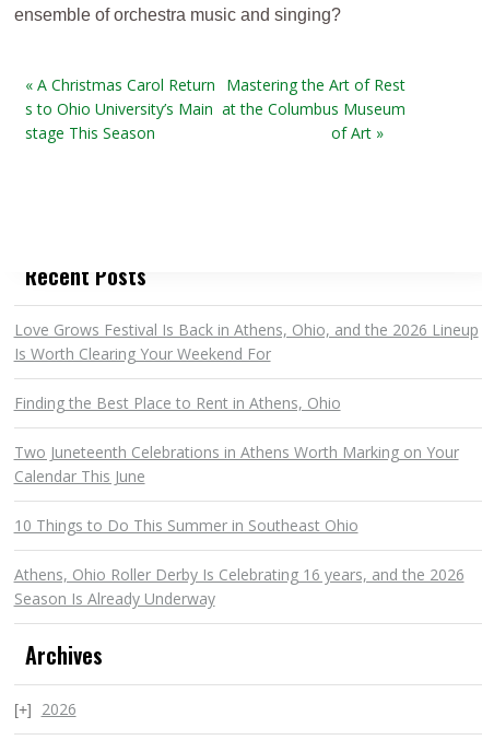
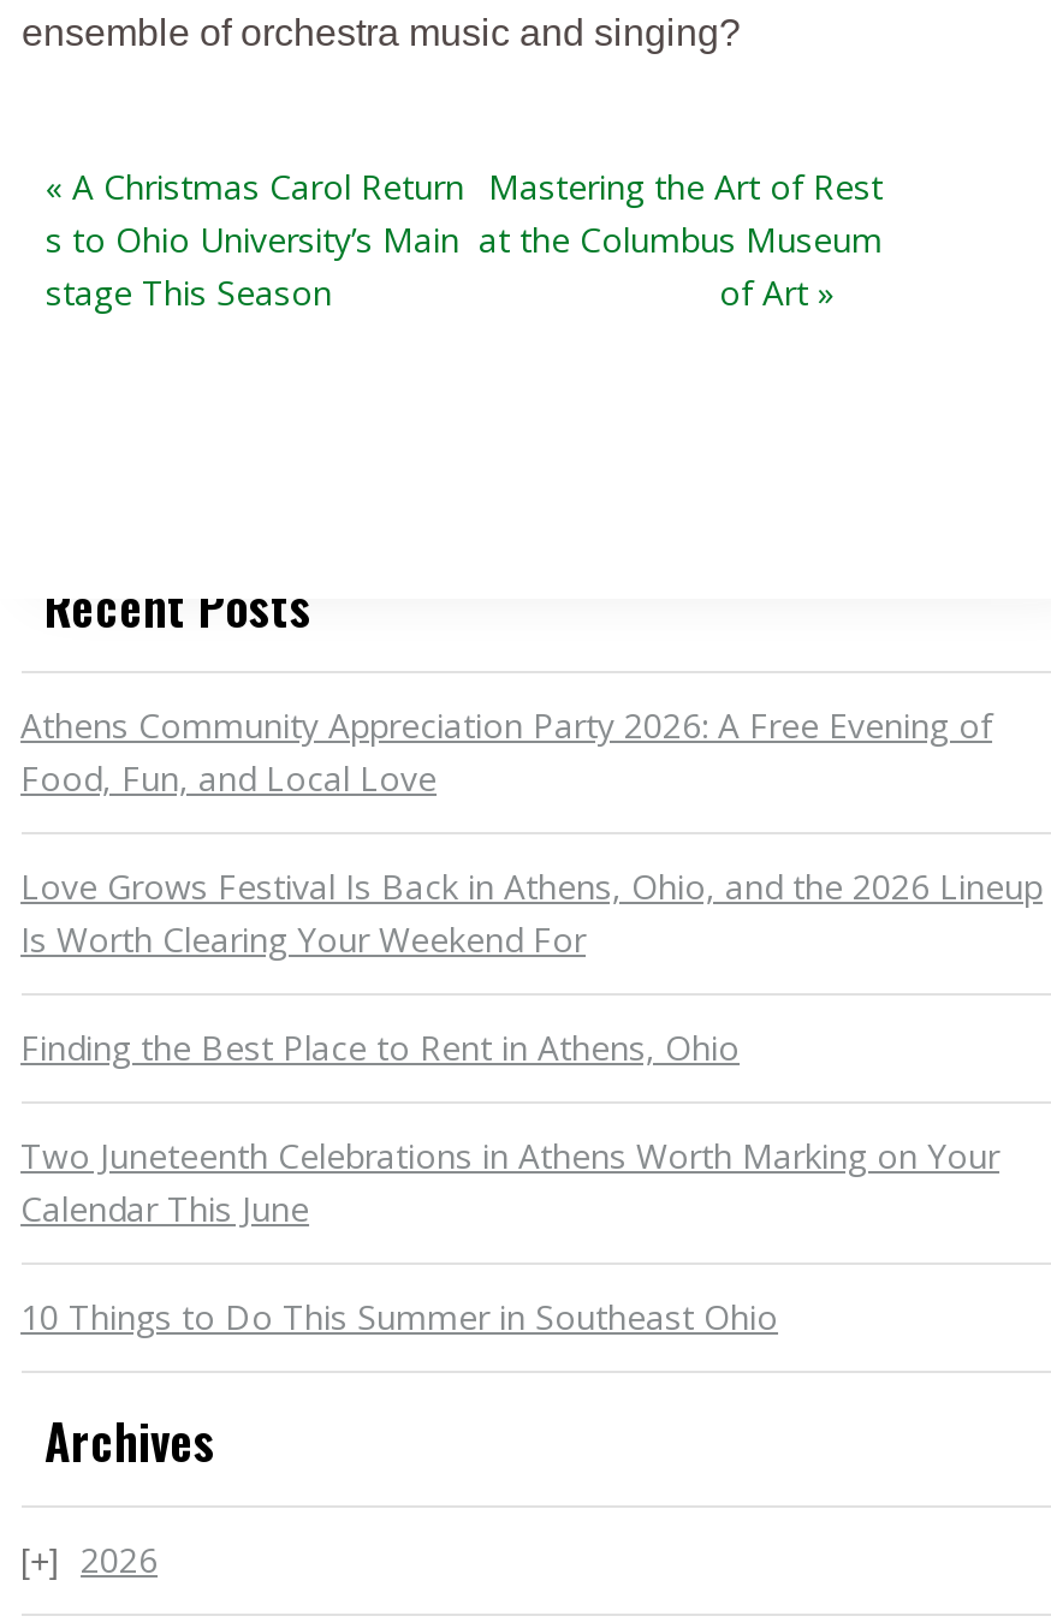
none -> [20,702,992,801] Athens Community Appreciation Party 2026: A Free Evening of | Food, Fun, and Local Love
moved [14,319,478,536] -> [20,864,1043,1340]: Love Grows Festival Is Back in Athens, Ohio, and the 2026 Lineup | Is Worth Clearing Your Weekend For | Finding the Best Place to Rent in Athens, Ohio | Two Juneteenth Celebrations in Athens Worth Marking on Your | Calendar This June | 10 Things to Do This Summer in Southeast Ohio
[14,564,464,609] Athens, Ohio Roller Derby Is Celebrating 16 years, and the 2026 | Season Is Already Underway -> none

